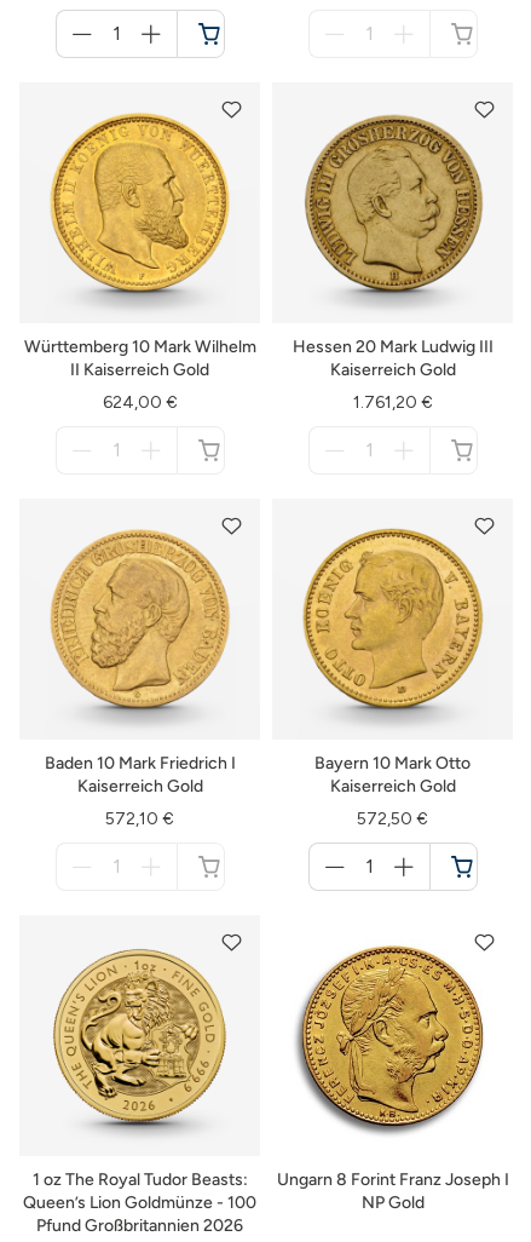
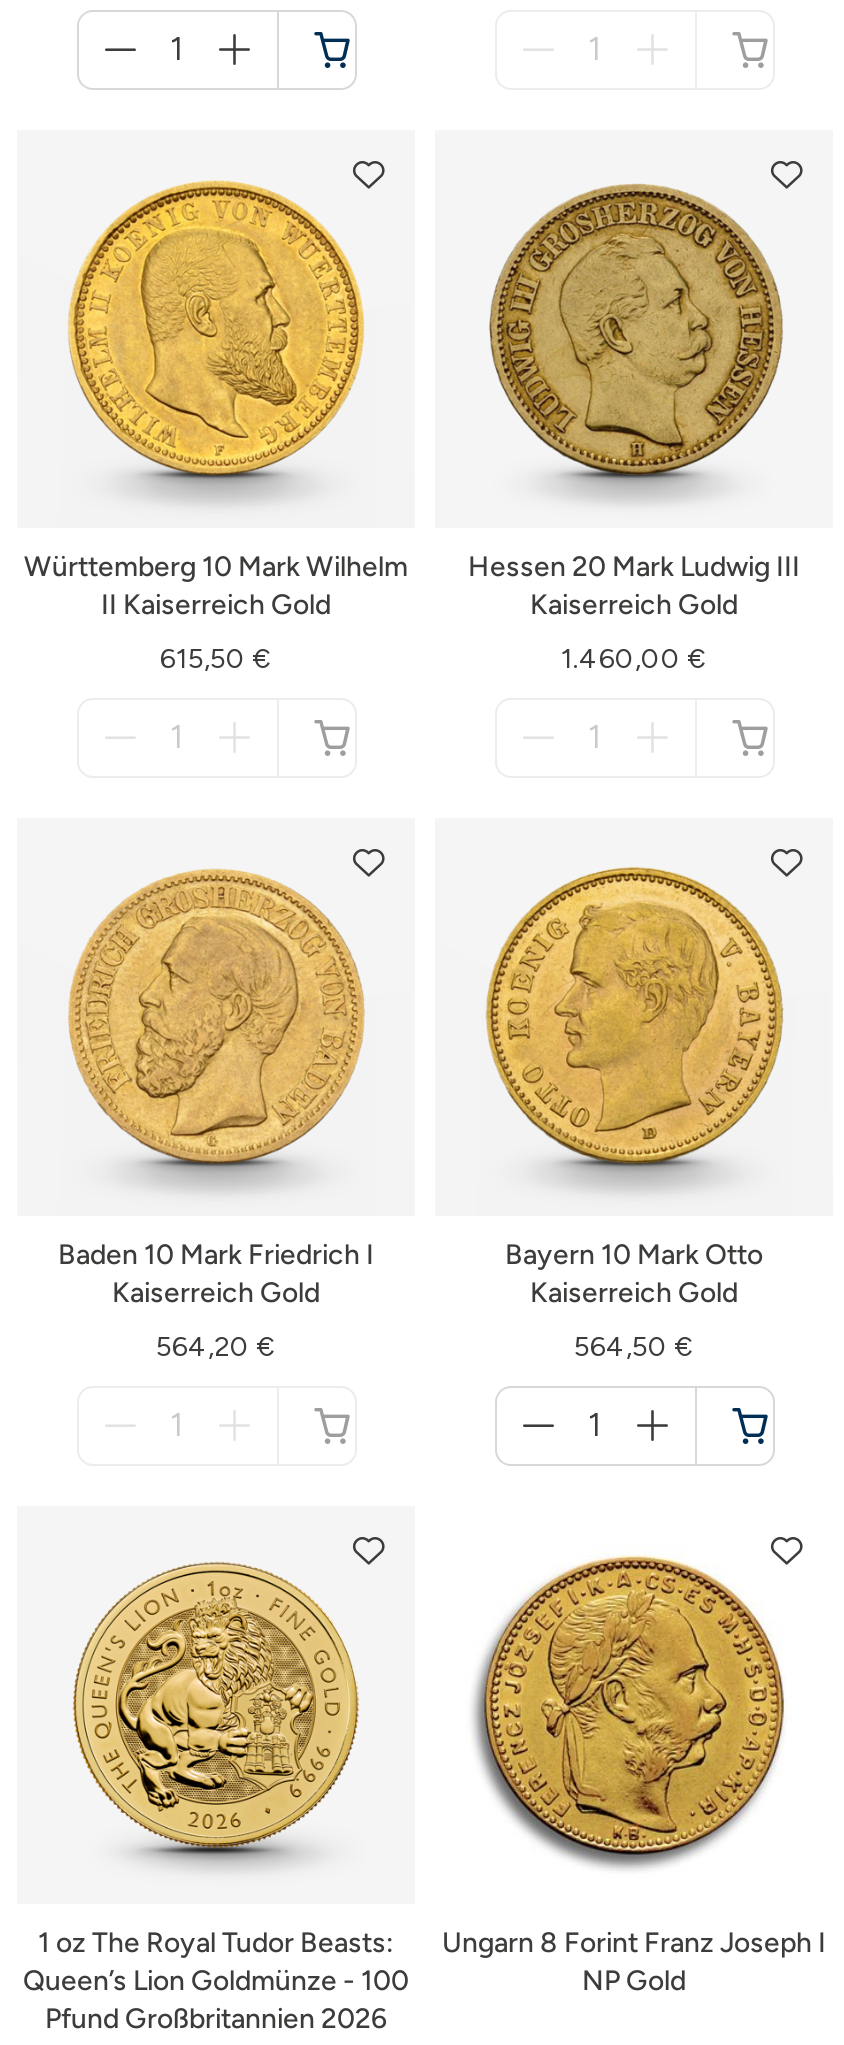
[102,392,177,413] 624,00 € -> [160,642,272,676] 615,50 €
[353,392,432,413] 1.761,20 € -> [561,642,707,676] 1.460,00 €
[105,809,174,829] 572,10 € -> [156,1330,276,1364] 564,20 €
[357,809,428,829] 572,50 € -> [574,1330,694,1364] 564,50 €

